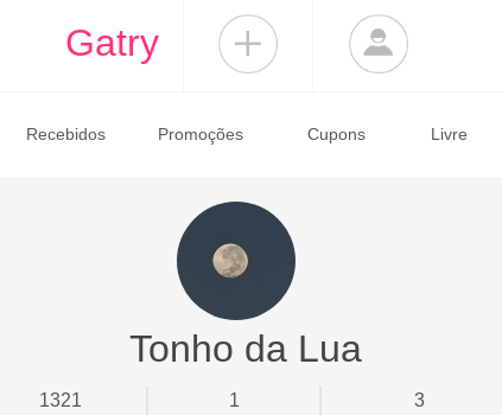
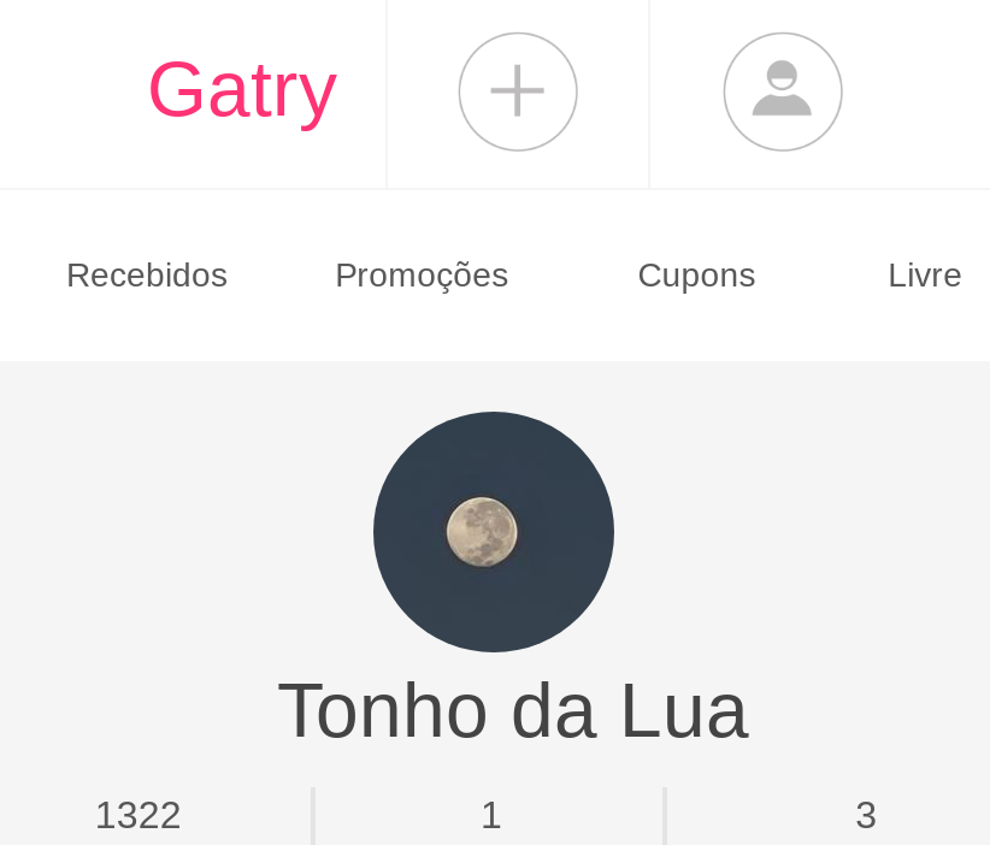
[40,390,82,410] 1321 -> [95,794,181,835] 1322

